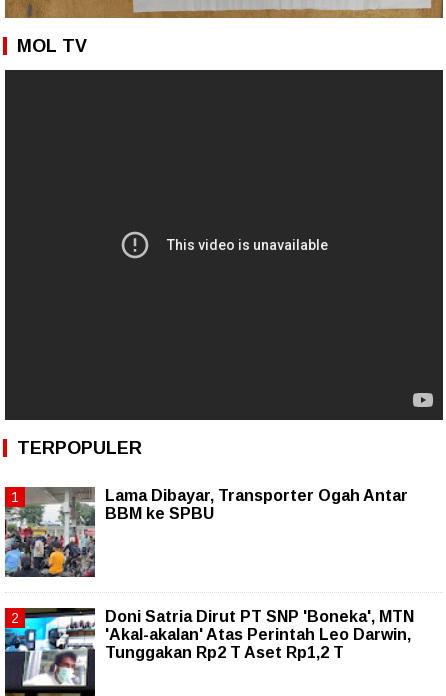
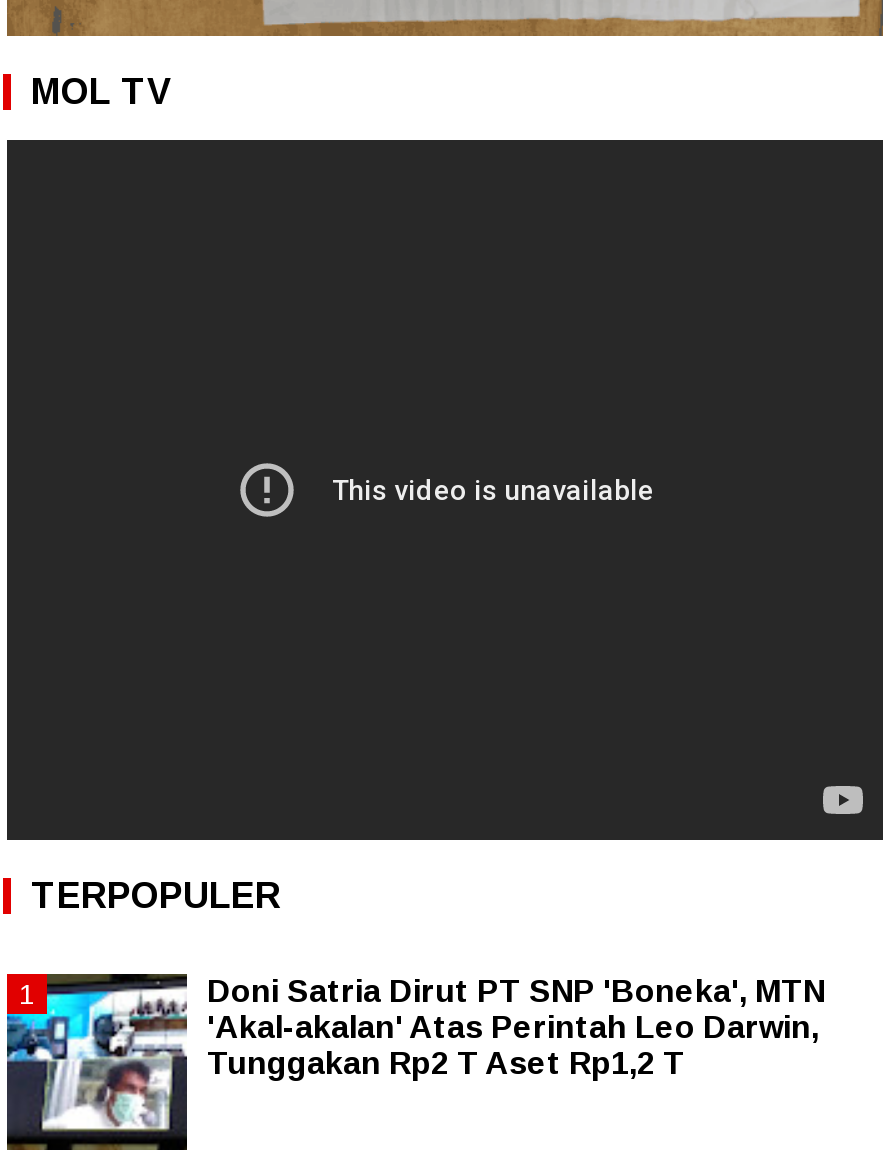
[4,486,408,578] [image] | Lama Dibayar, Transporter Ogah Antar | BBM ke SPBU -> none

